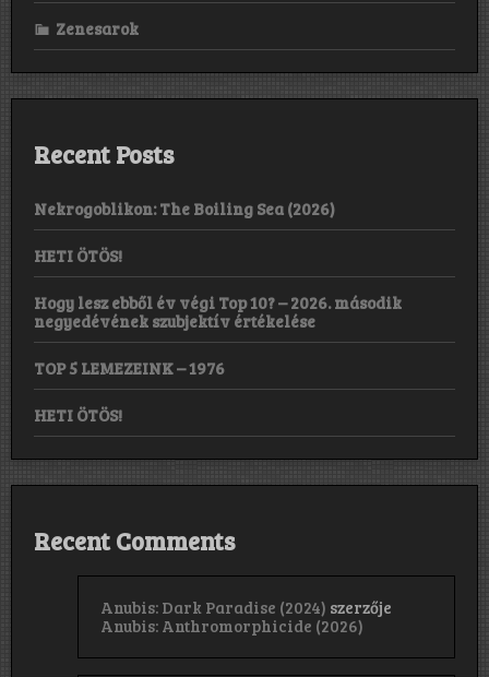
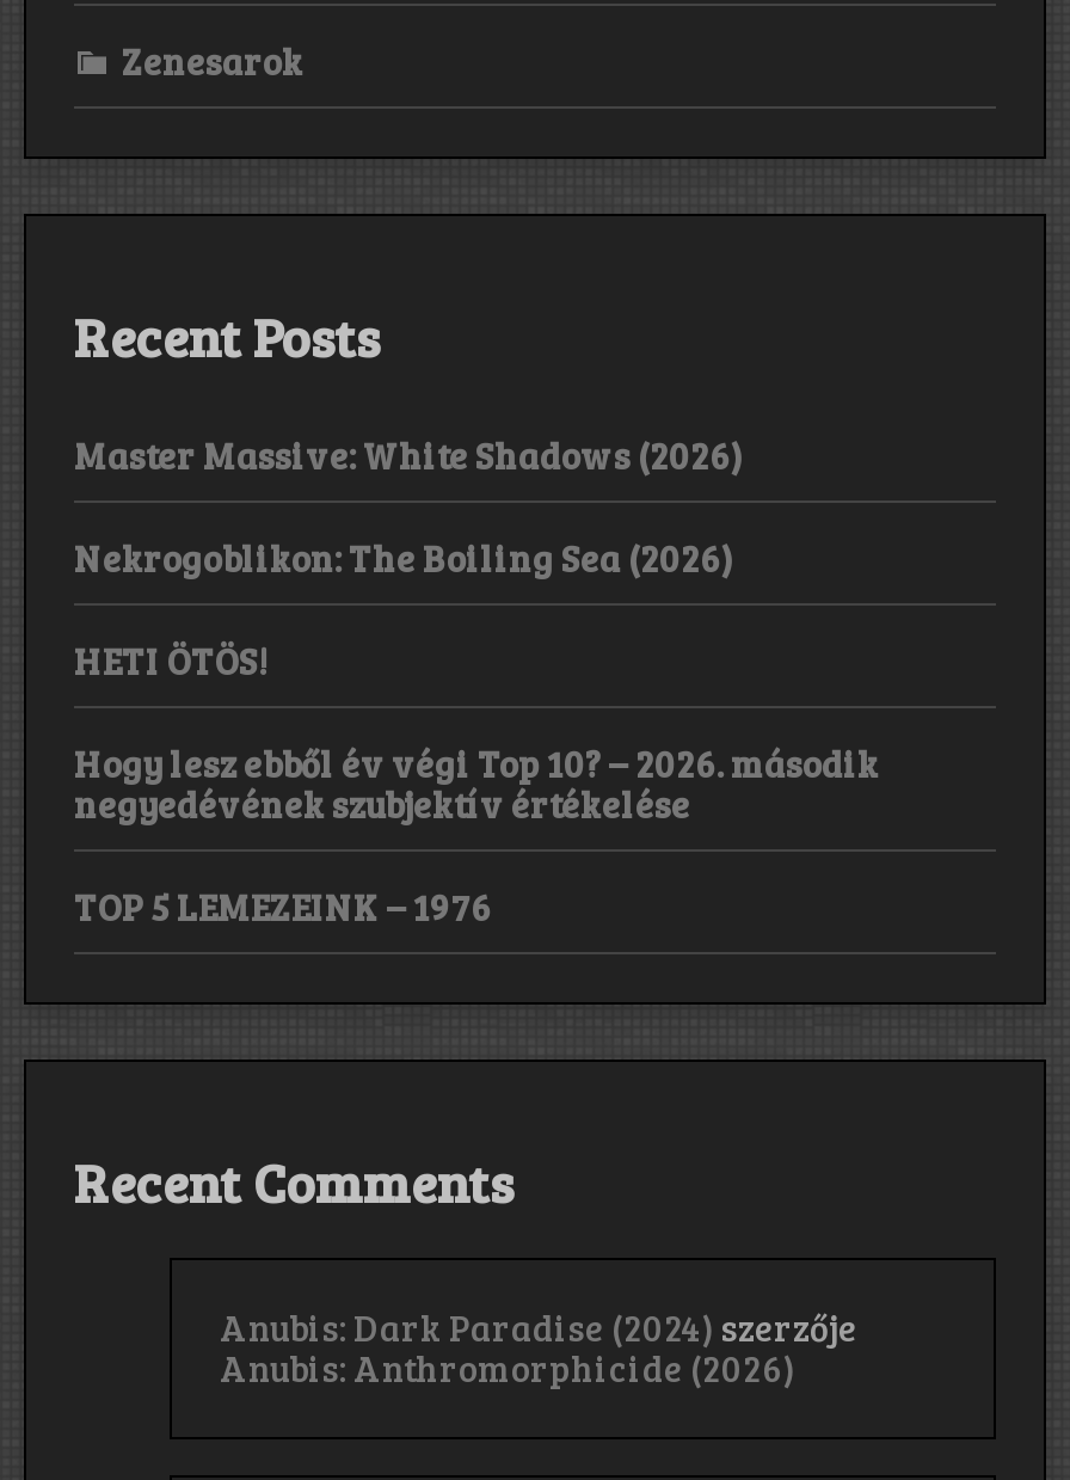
none -> [74,431,743,479] Master Massive: White Shadows (2026)
moved [34,198,402,379] -> [74,534,879,931]: Nekrogoblikon: The Boiling Sea (2026) | HETI ÖTÖS! | Hogy lesz ebből év végi Top 10? – 2026. második | negyedévének szubjektív értékelése | TOP 5 LEMEZEINK – 1976
[34,404,122,426] HETI ÖTÖS! -> none

